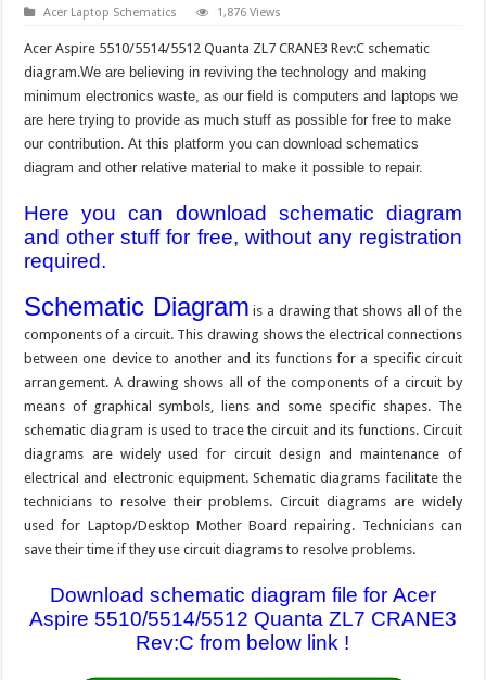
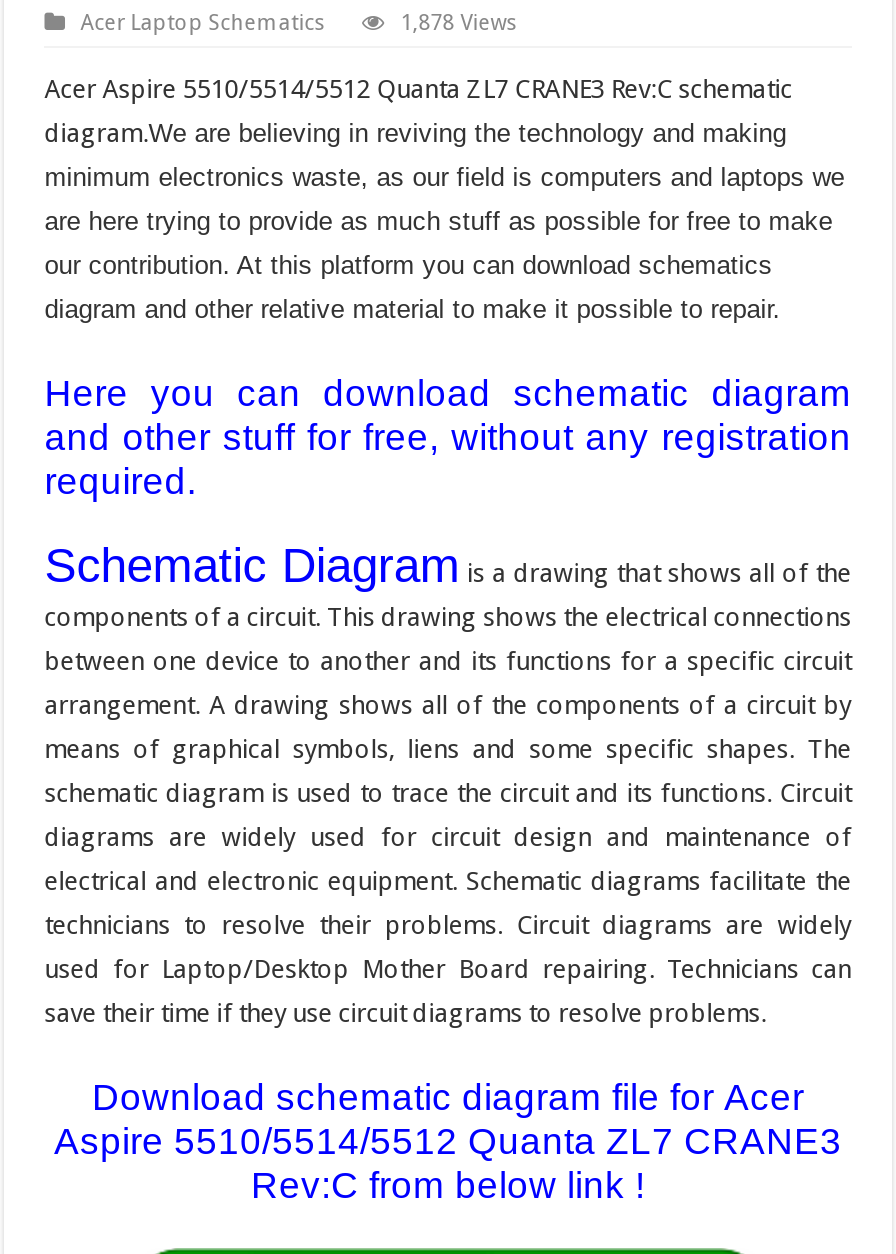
[217,5,281,19] 1,876 Views -> [400,10,518,36] 1,878 Views

